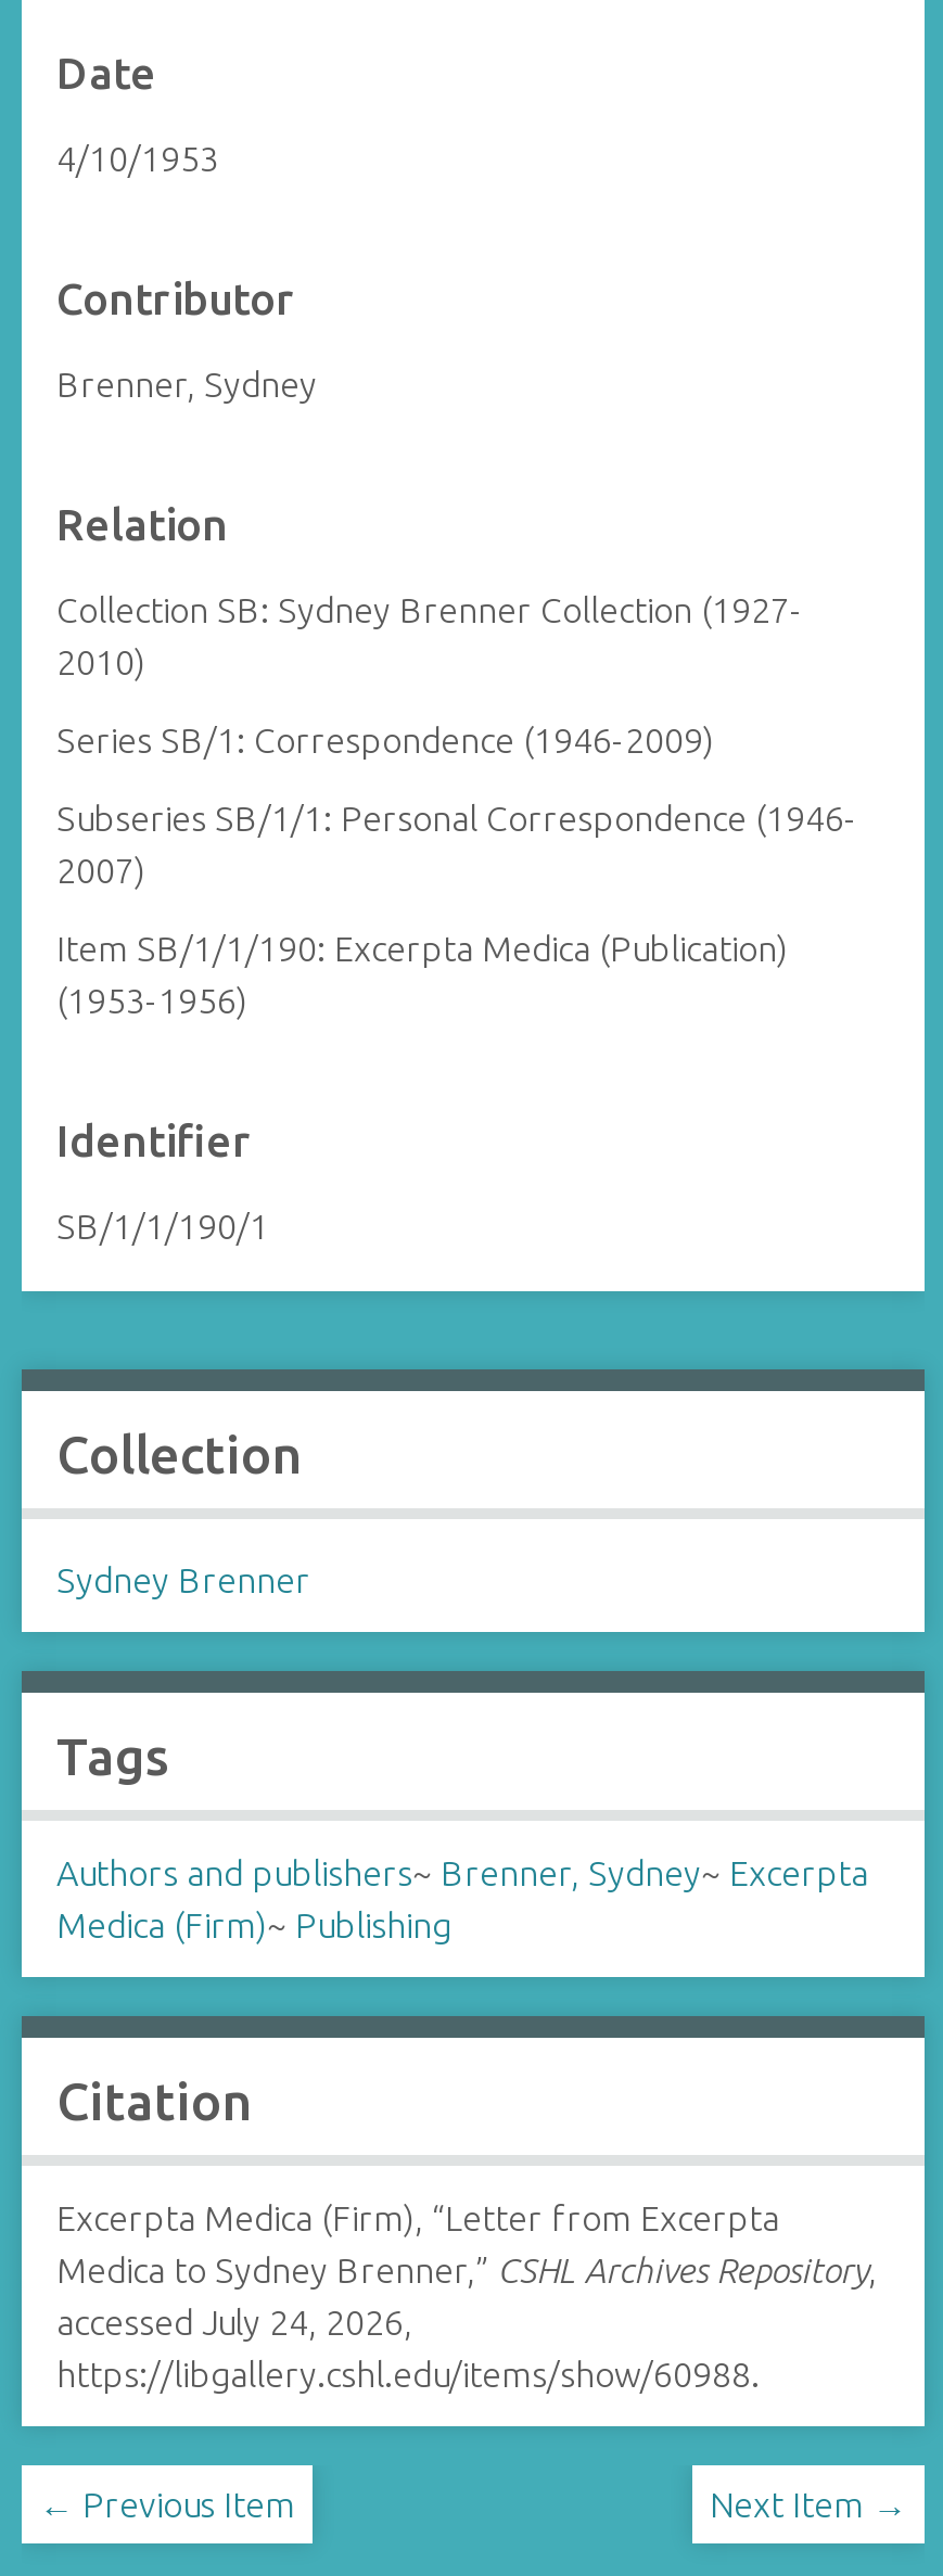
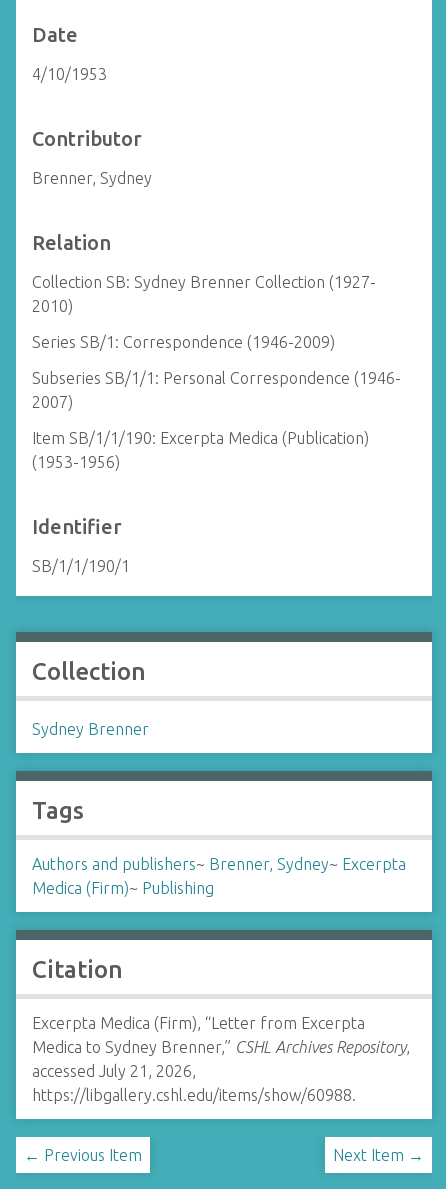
[56,2303,412,2342] accessed July 24, 2026, -> [32,1062,196,1080] accessed July 21, 2026,

